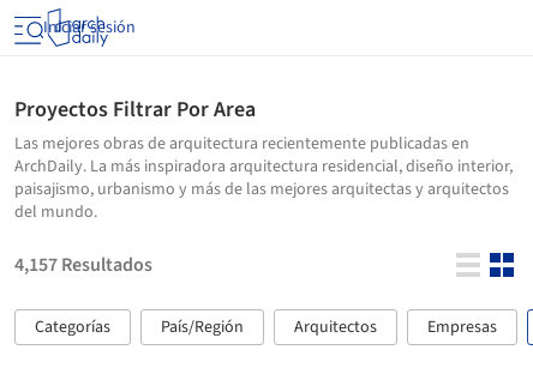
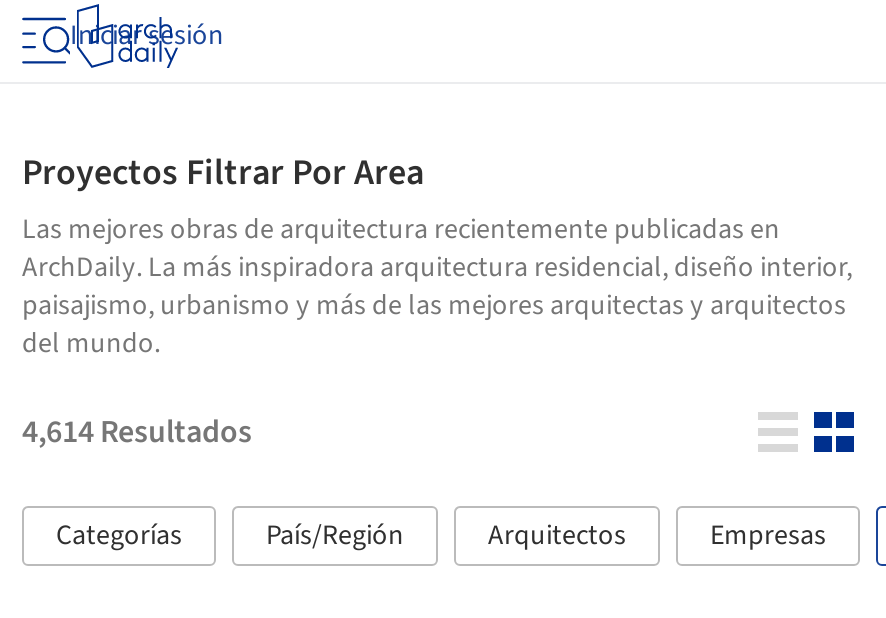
[14,252,152,278] 4,157 Resultados -> [22,410,252,454] 4,614 Resultados

